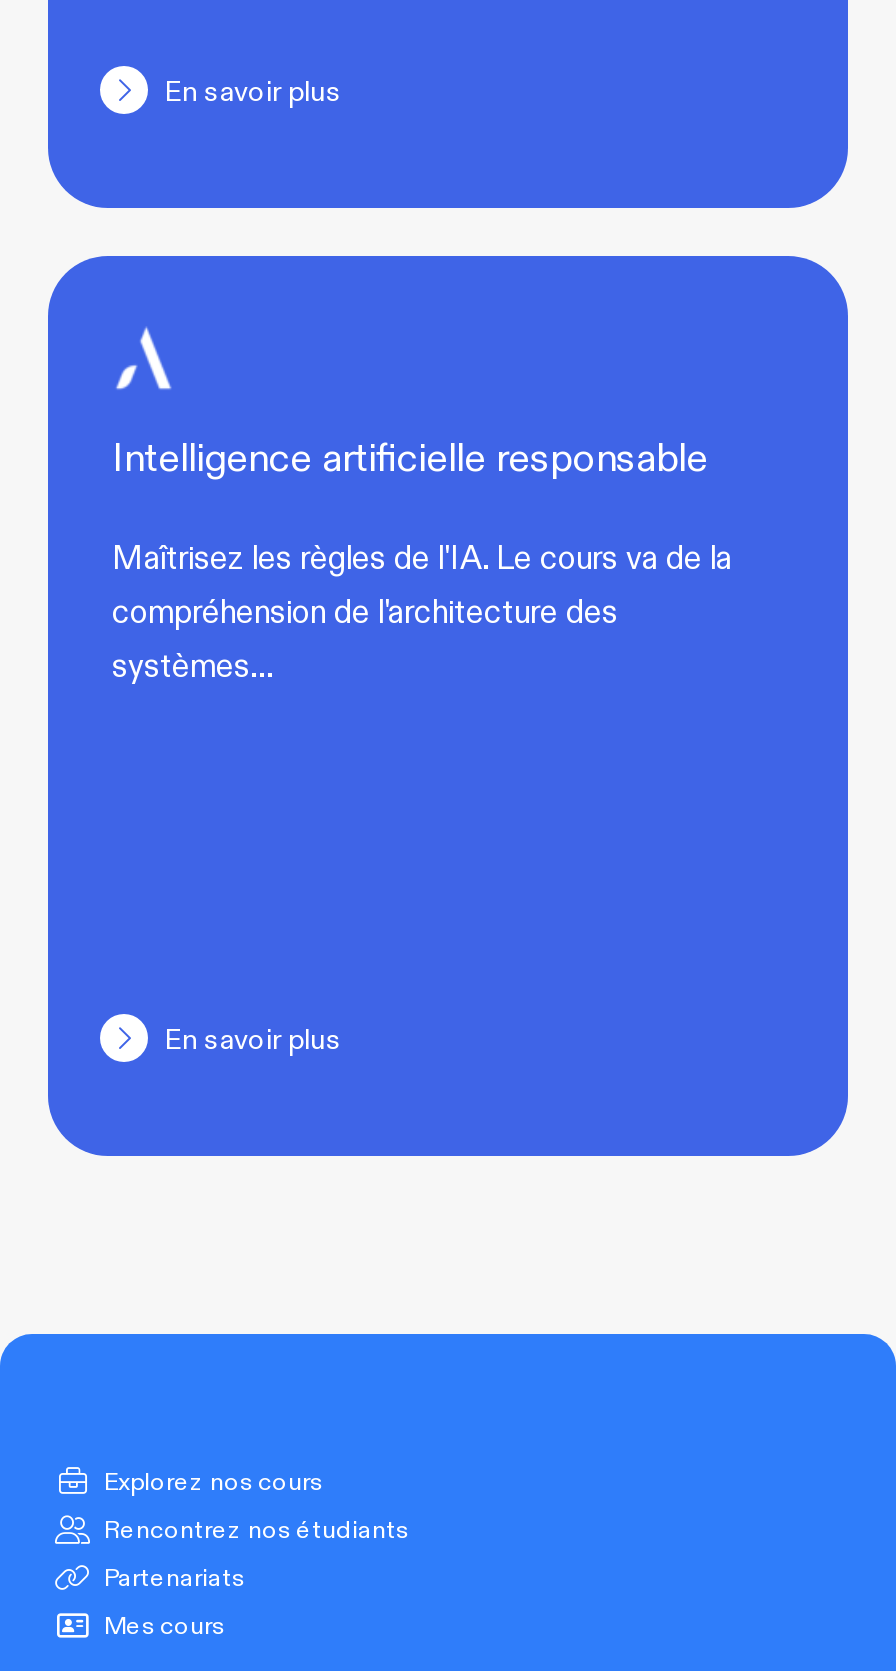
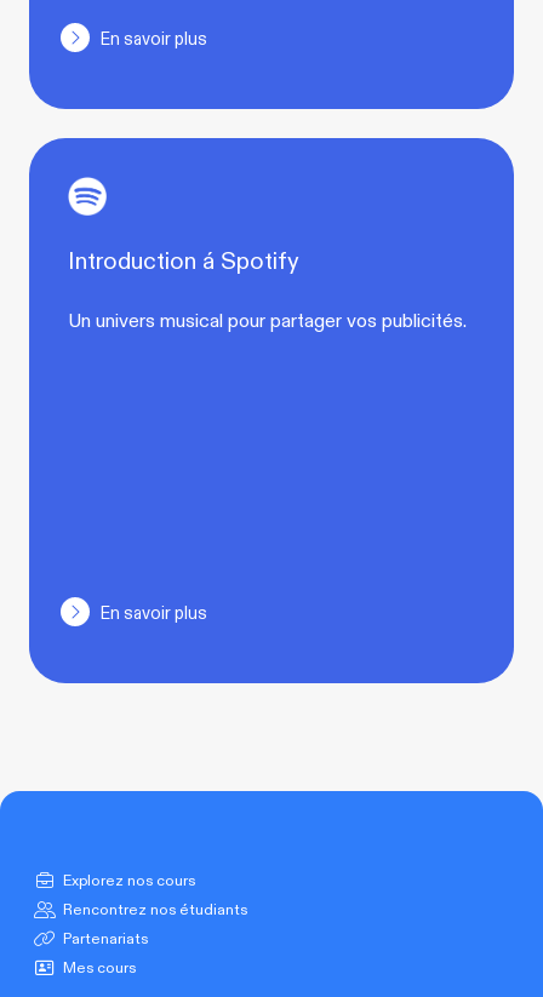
[112,320,708,483] [image] | Intelligence artificielle responsable -> [67,176,299,275] [image] | Introduction á Spotify
[112,533,732,687] Maîtrisez les règles de l'IA. Le cours va de la | compréhension de l'architecture des | systèmes… -> [68,306,467,334] Un univers musical pour partager vos publicités.

